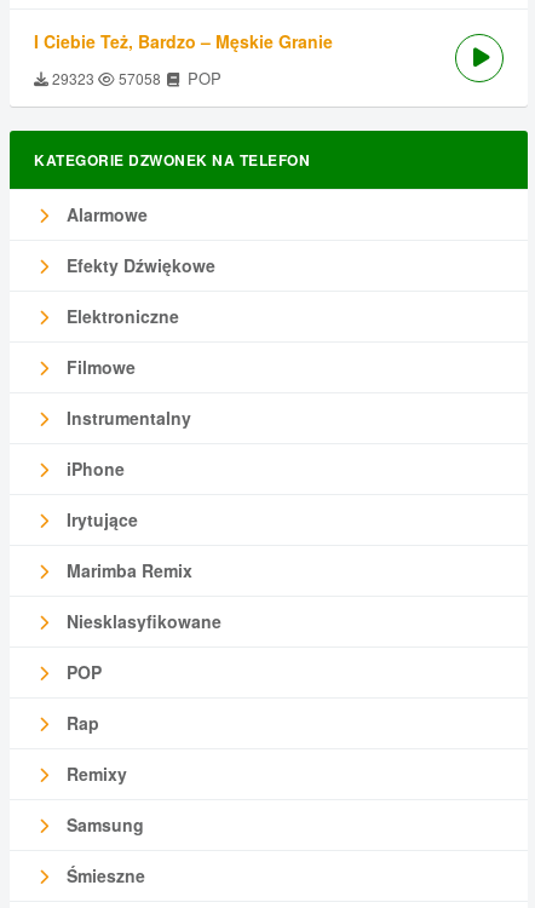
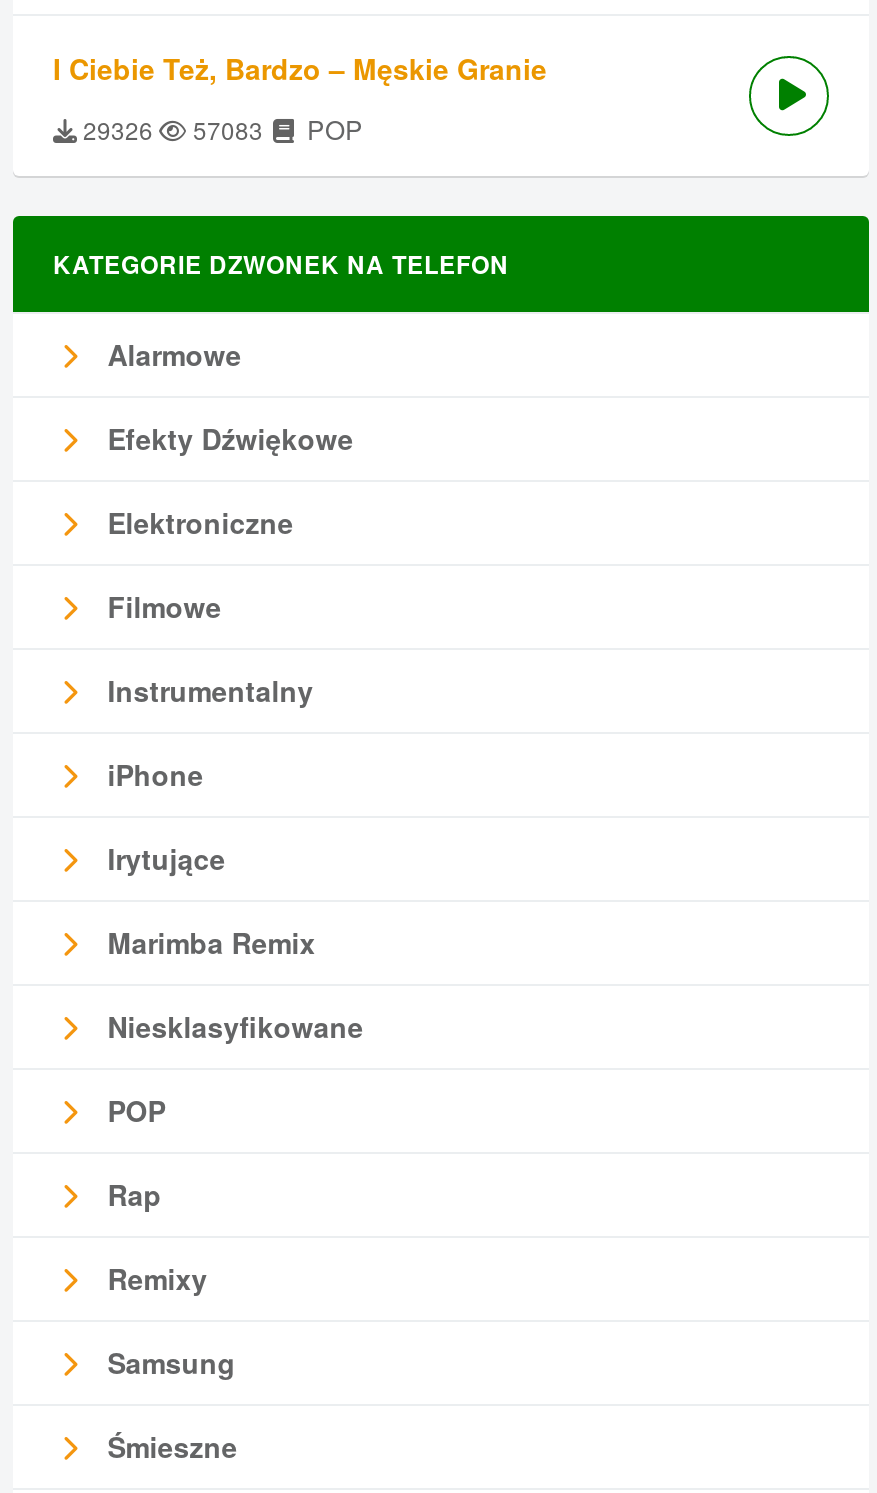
[48,68,98,88] 29323 -> [77,112,159,146] 29326
[115,68,165,88] 57058 -> [187,112,269,146] 57083

